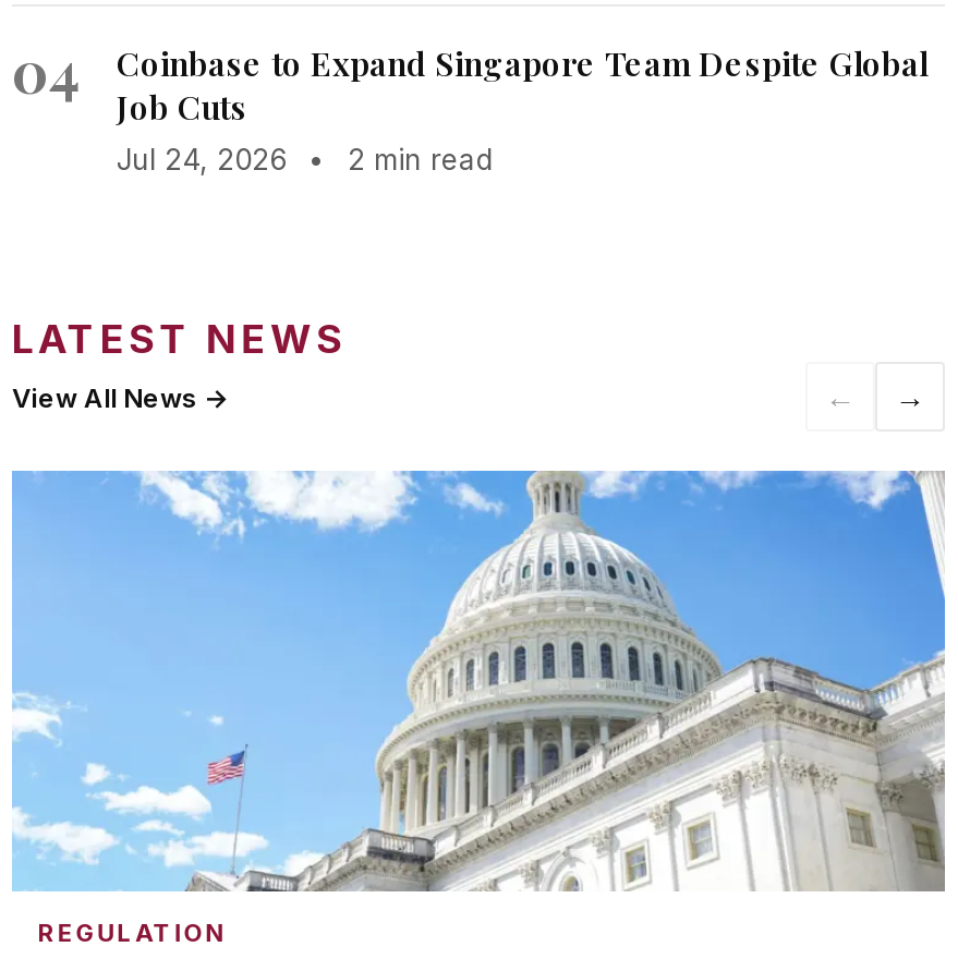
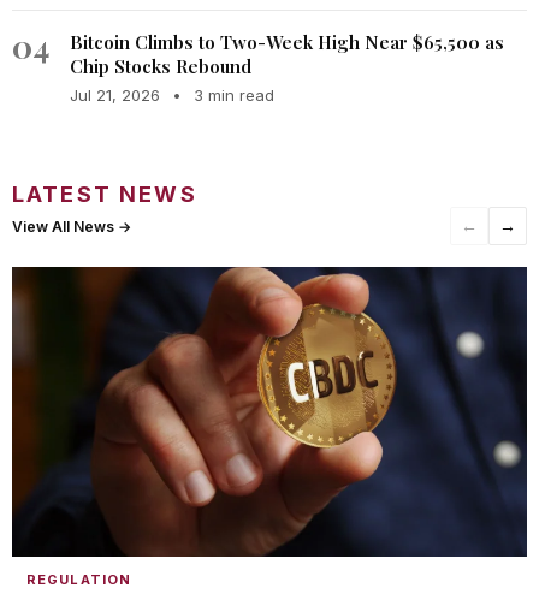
[117,42,927,177] Coinbase to Expand Singapore Team Despite Global | Job Cuts | Jul 24, 2026 • 2 min read -> [70,31,504,105] Bitcoin Climbs to Two-Week High Near $65,500 as | Chip Stocks Rebound | Jul 21, 2026 • 3 min read
[10,469,947,894] [image] -> [11,266,528,558] [image]

